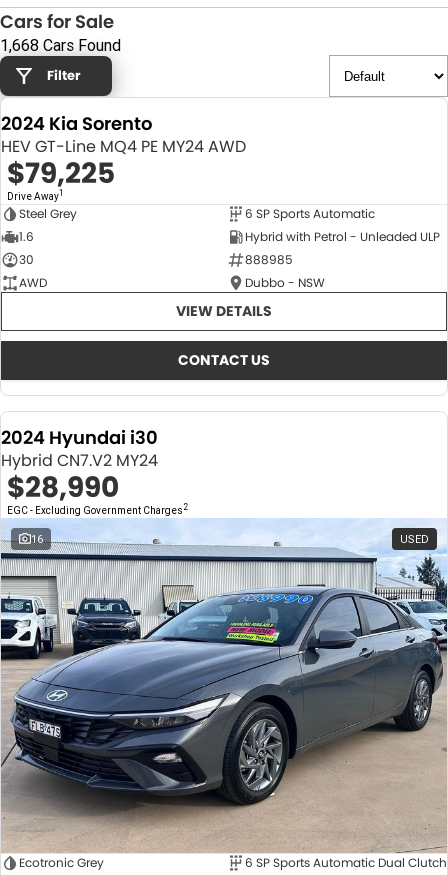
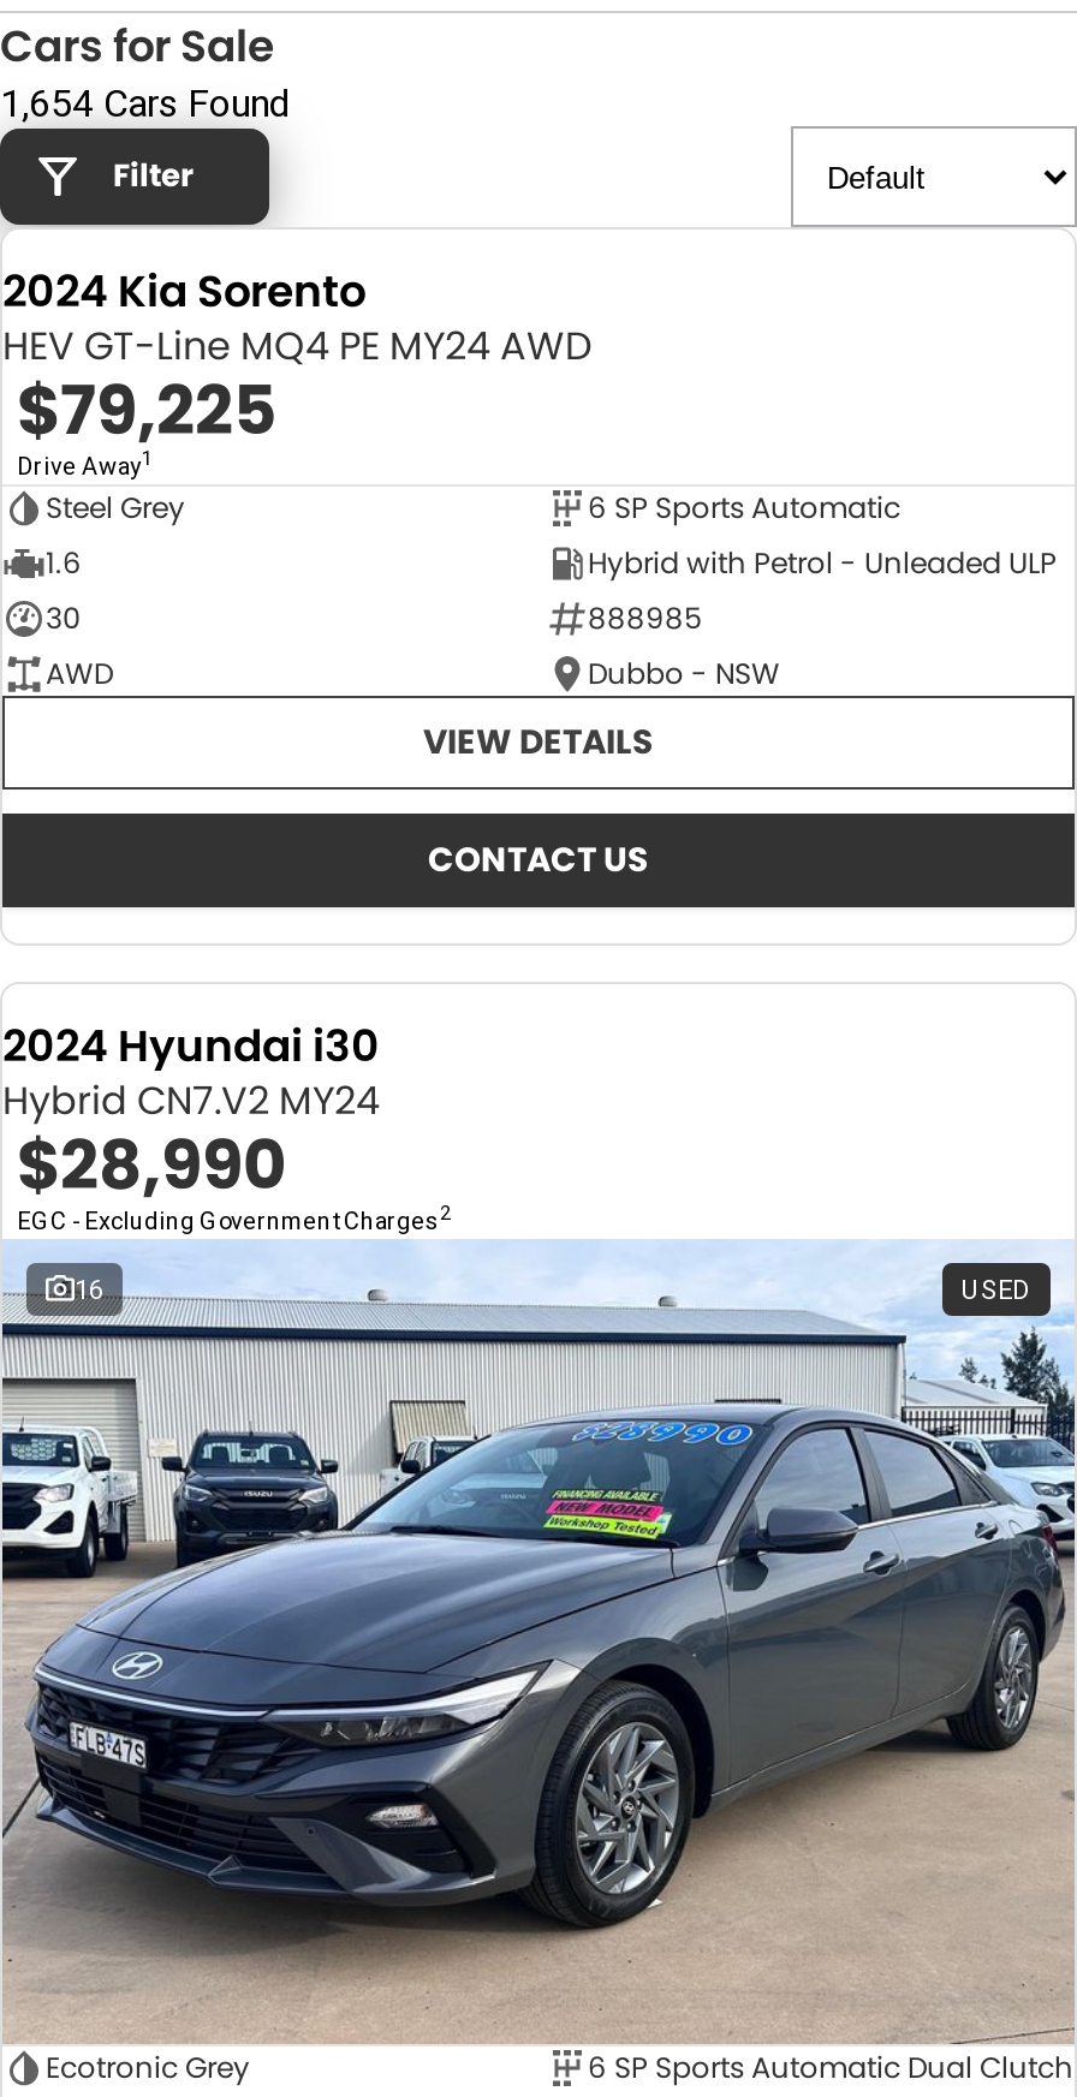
[0,35,121,55] 1,668 Cars Found -> [0,78,291,126] 1,654 Cars Found

